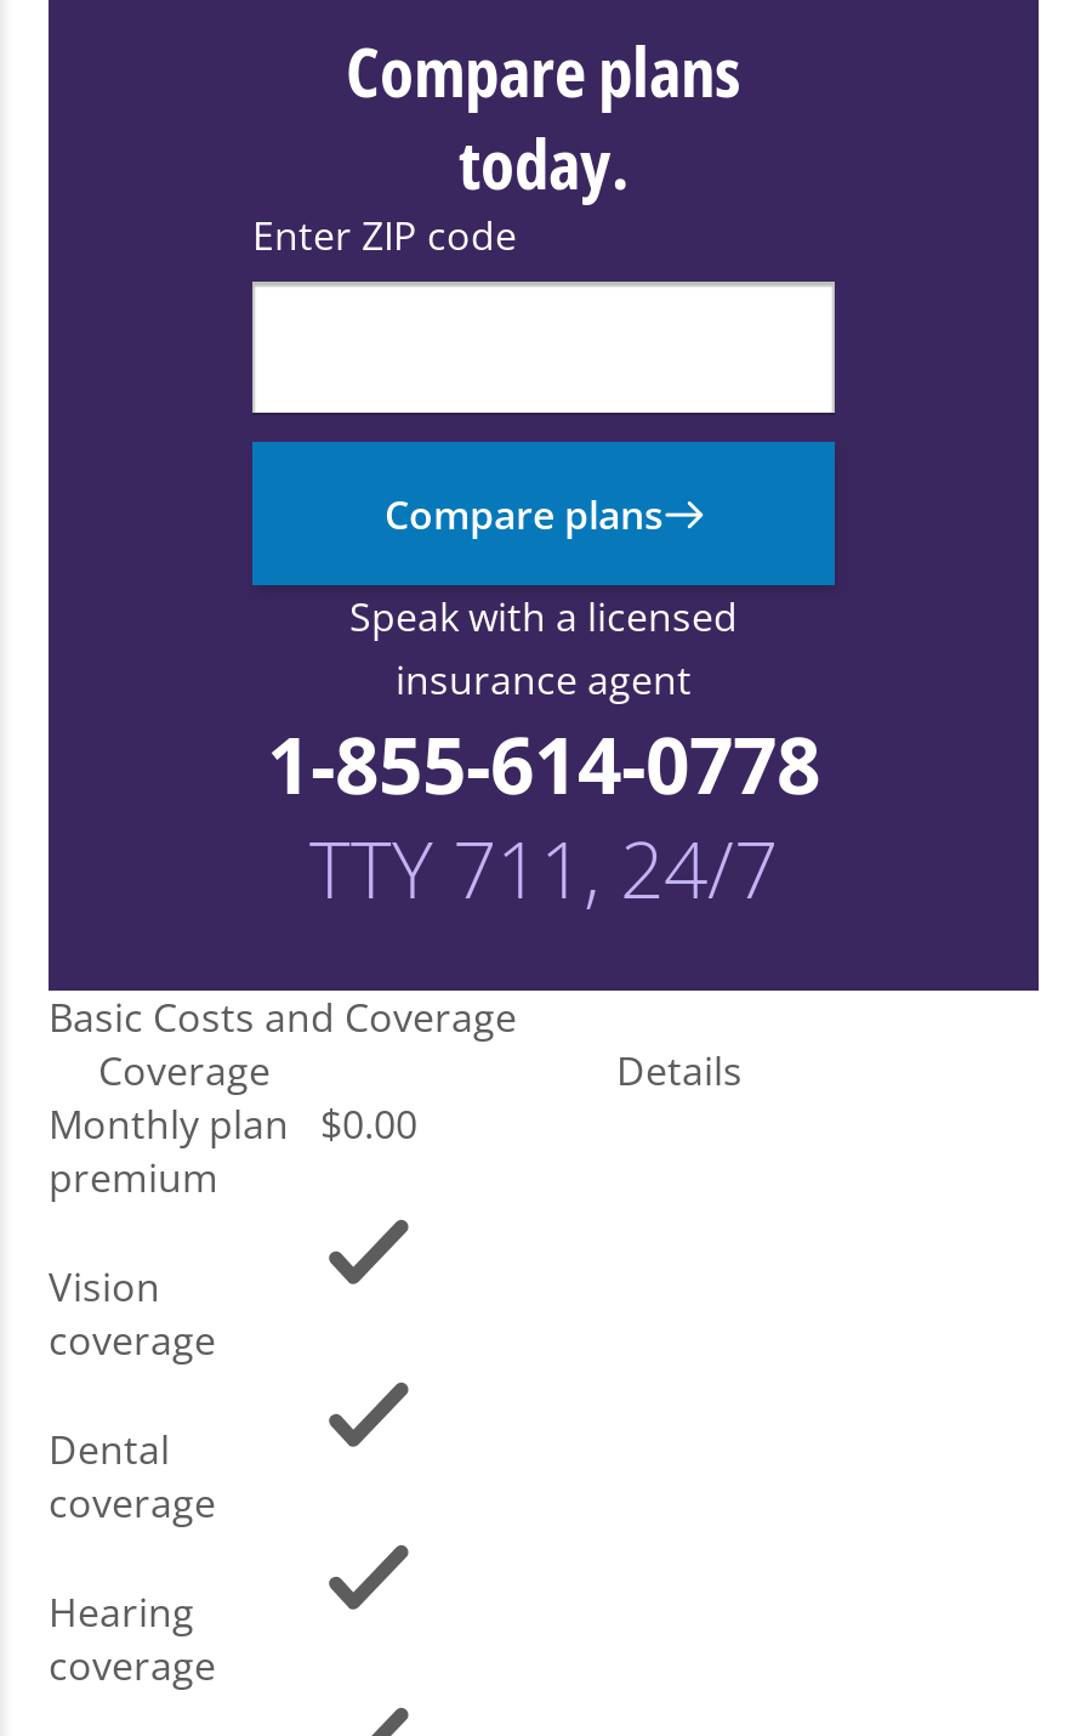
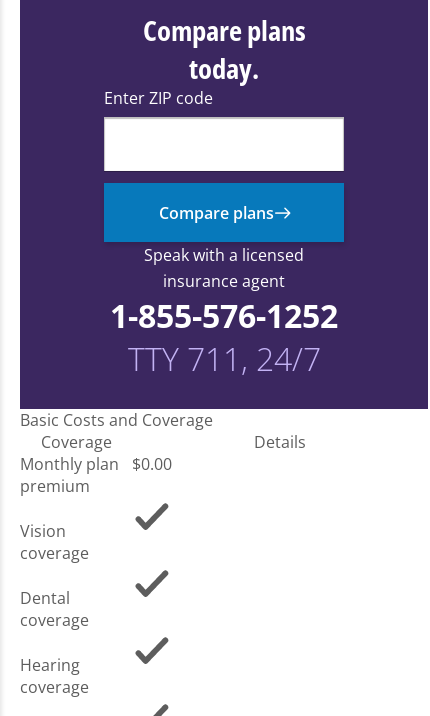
[267,712,820,816] 1-855-614-0778 -> [110,294,338,337] 1-855-576-1252

